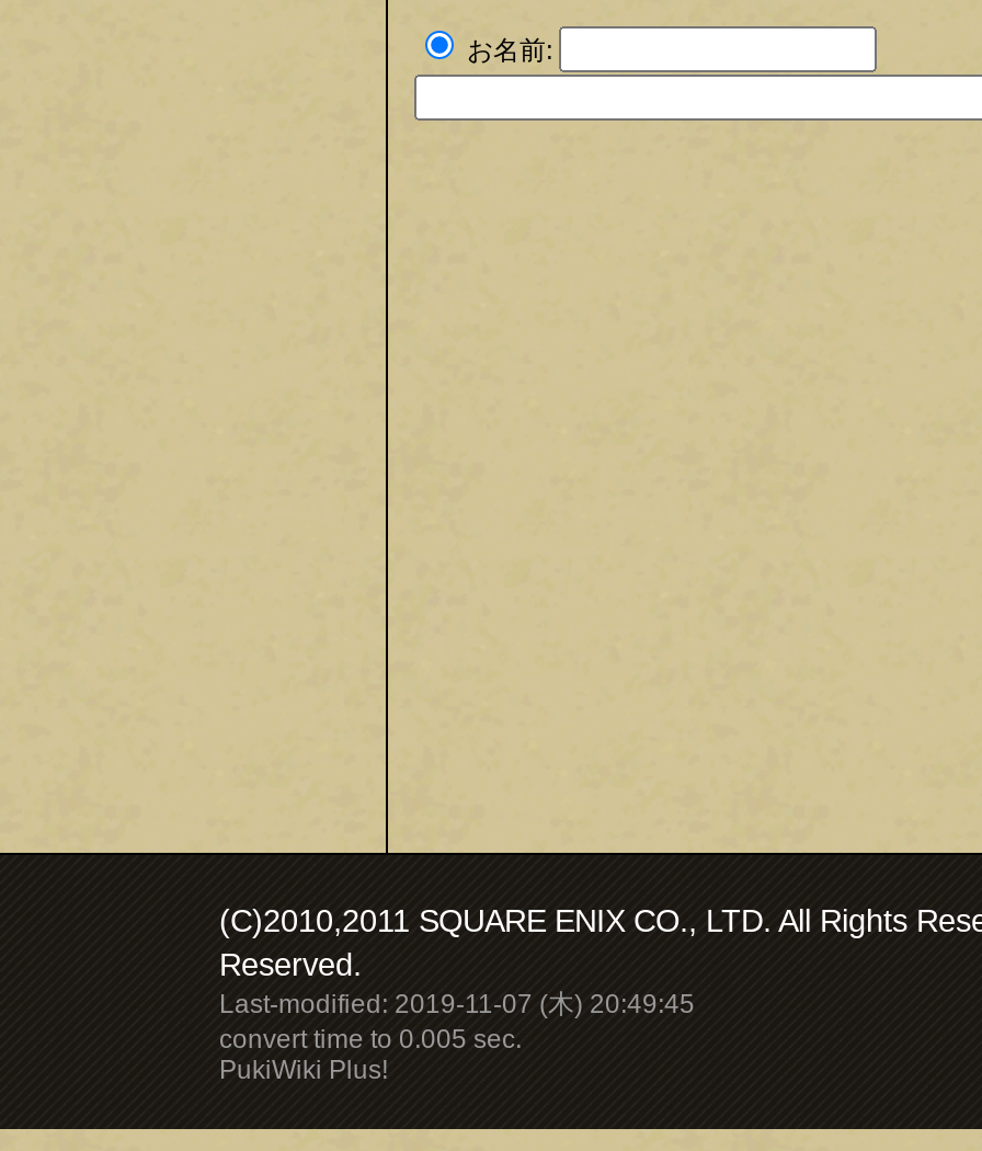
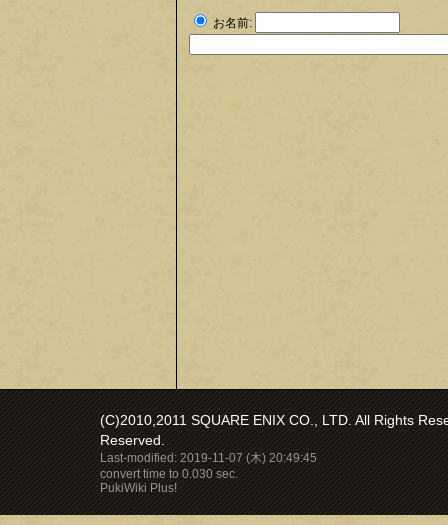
[219,1024,522,1055] convert time to 0.005 sec. -> [100,467,238,481] convert time to 0.030 sec.

